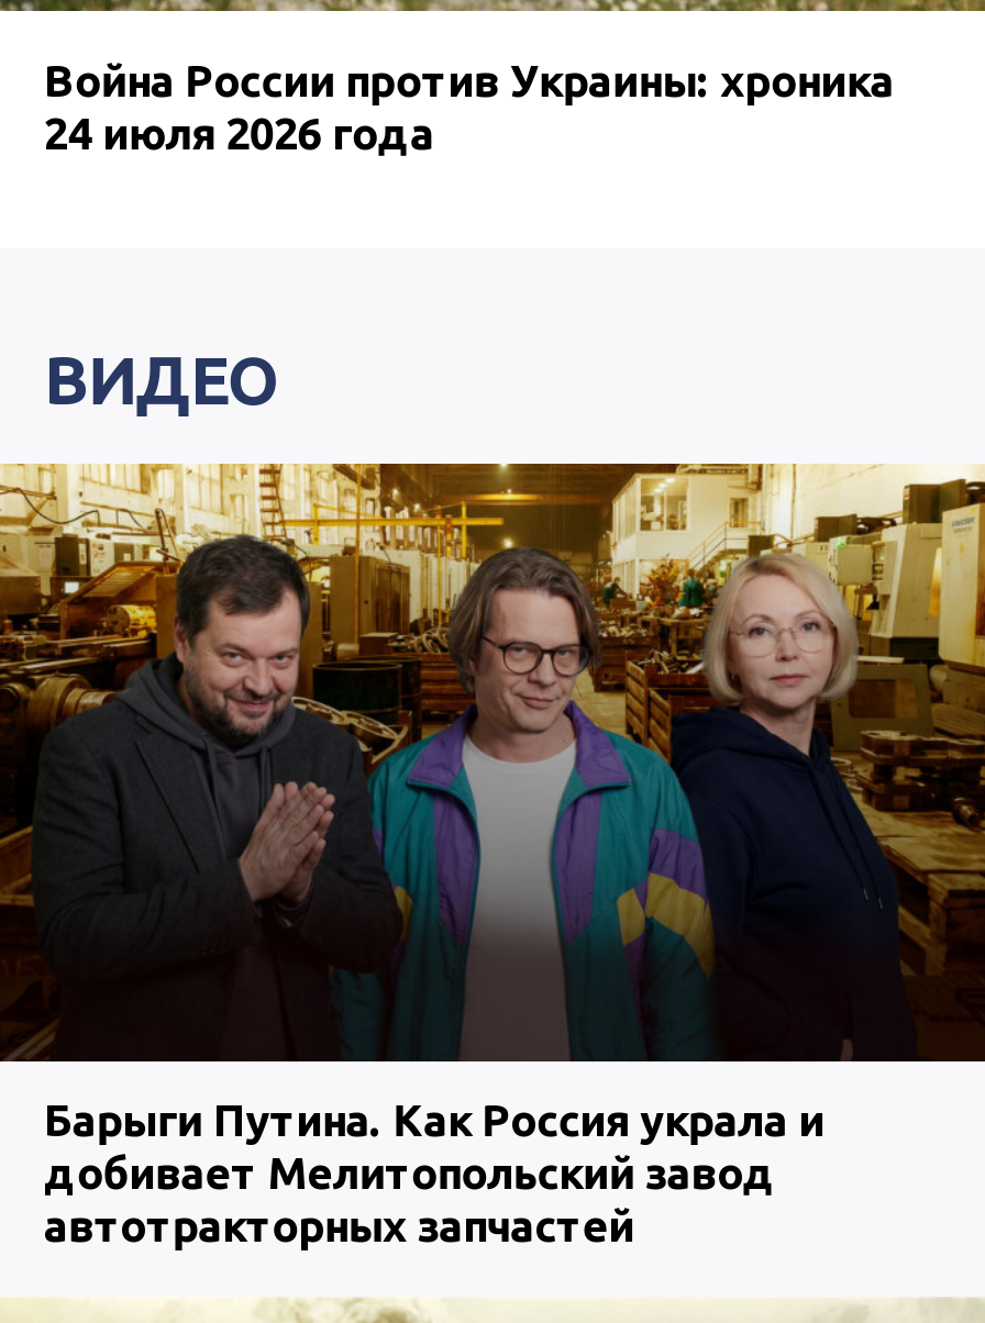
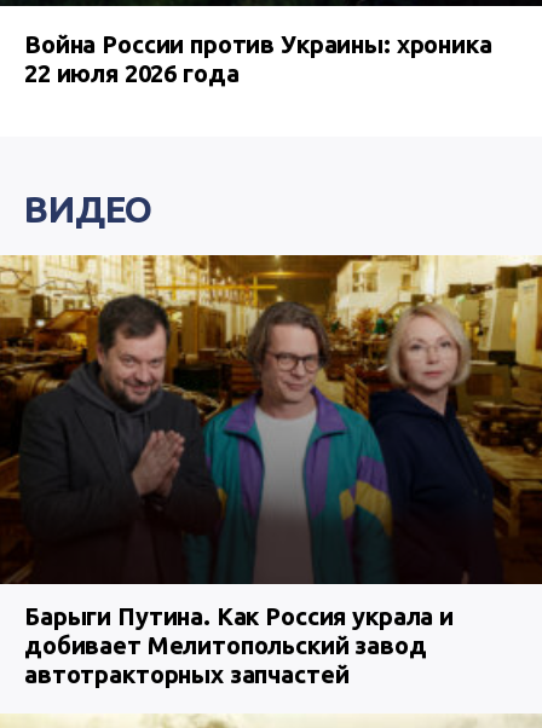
[44,108,434,159] 24 июля 2026 года -> [24,59,239,87] 22 июля 2026 года

